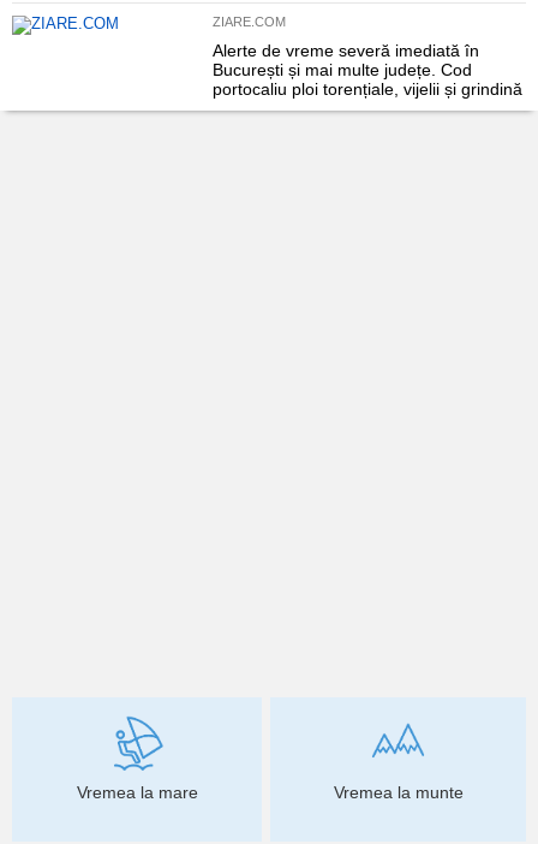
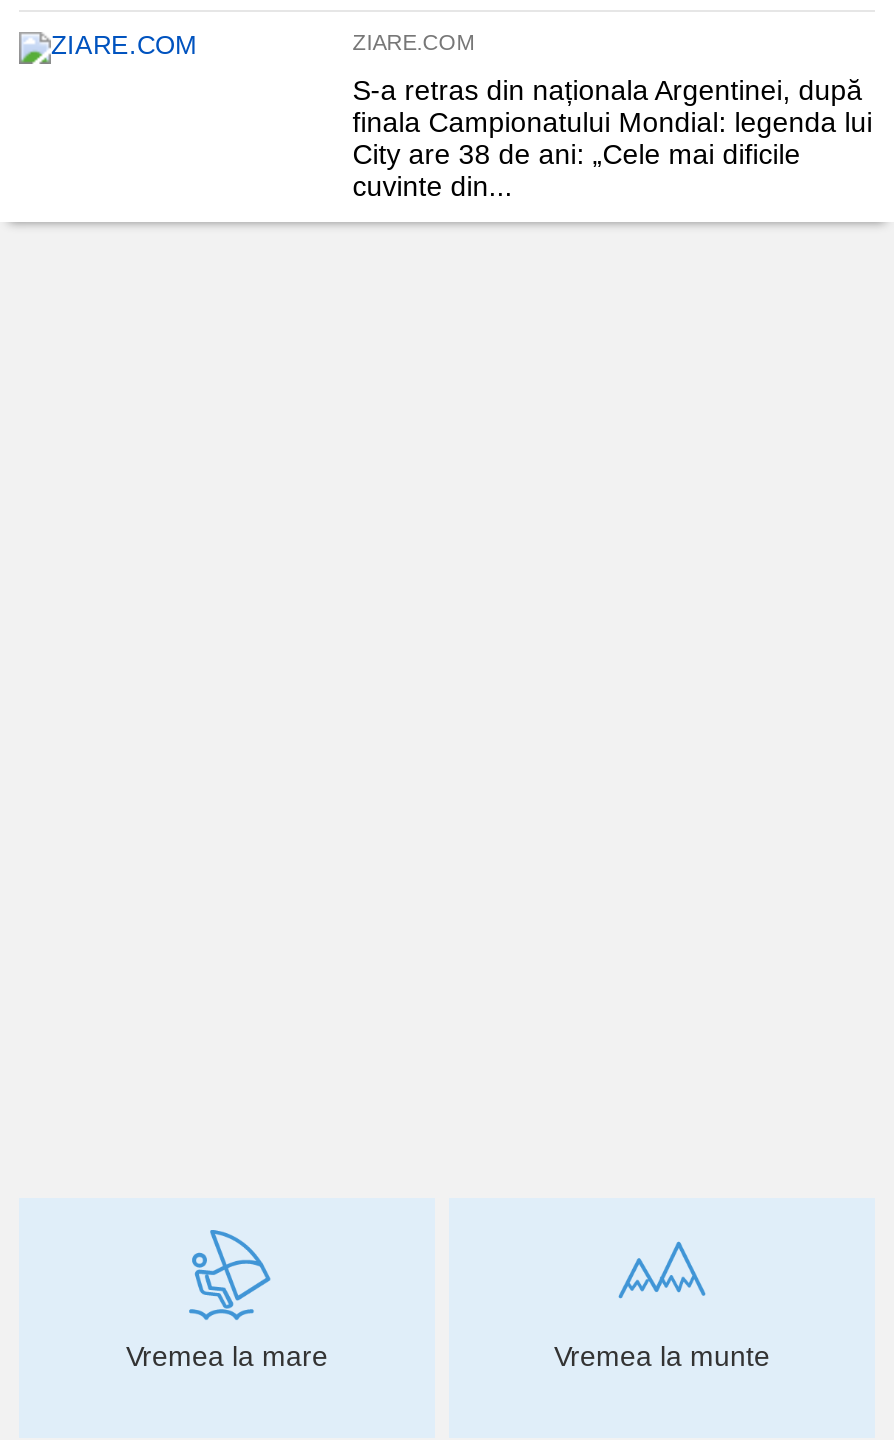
[212,41,522,99] Alerte de vreme severă imediată în | București și mai multe județe. Cod | portocaliu ploi torențiale, vijelii și grindină -> [353,74,873,202] S-a retras din naționala Argentinei, după | finala Campionatului Mondial: legenda lui | City are 38 de ani: „Cele mai dificile | cuvinte din...

